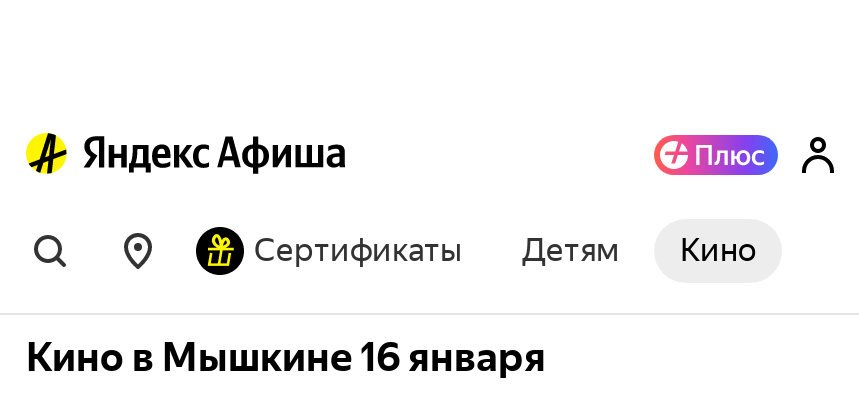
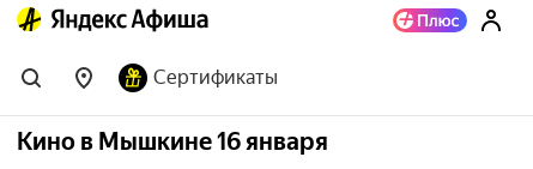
[522,231,756,269] Детям | Кино -> none

